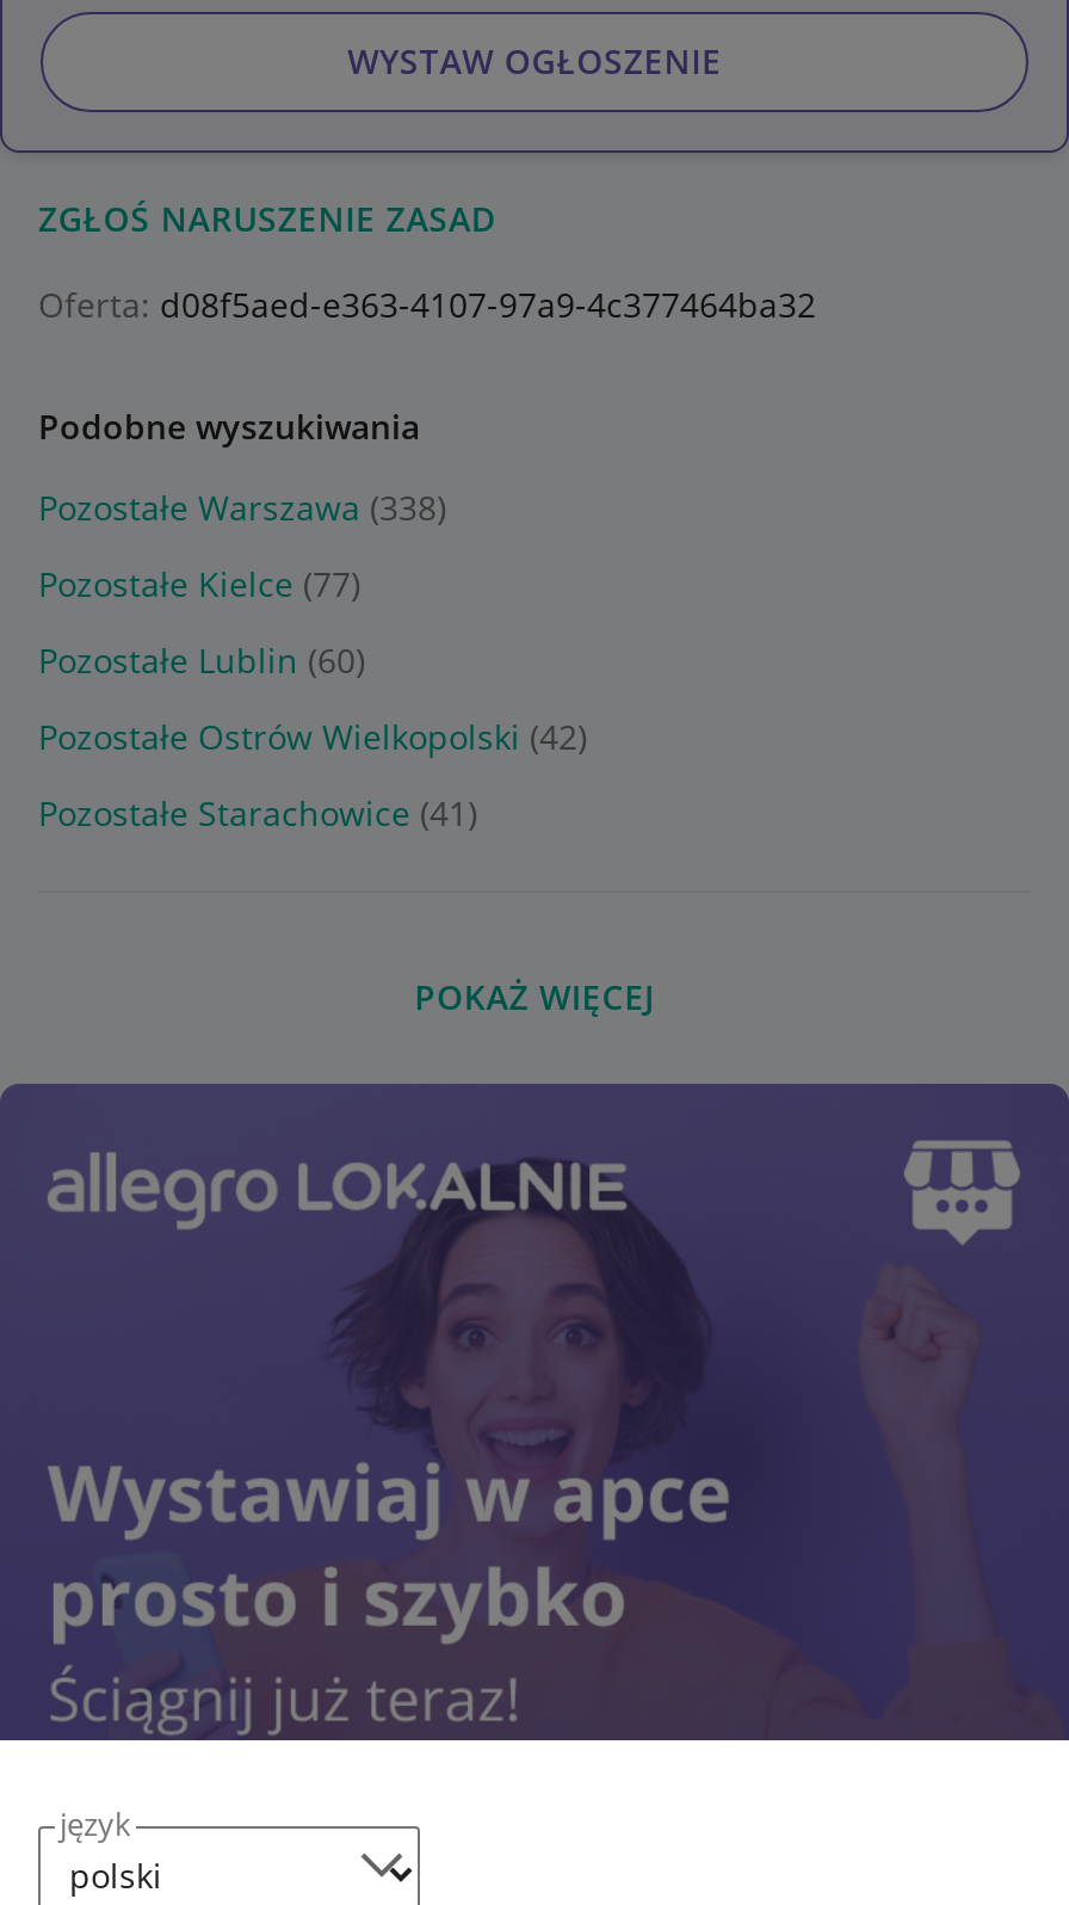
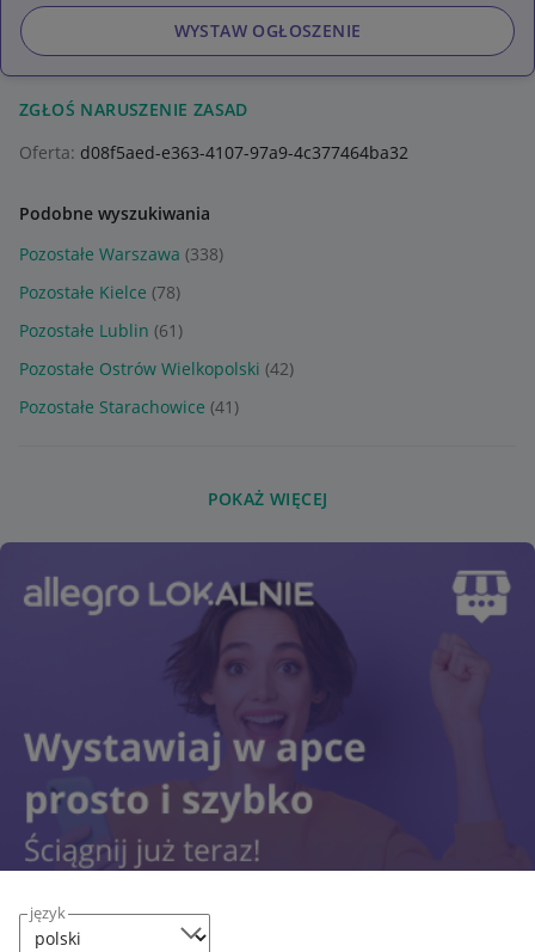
[38,562,360,607] Pozostałe Kielce (77) -> [19,281,180,304] Pozostałe Kielce (78)
[38,638,365,683] Pozostałe Lublin (60) -> [19,319,183,342] Pozostałe Lublin (61)

